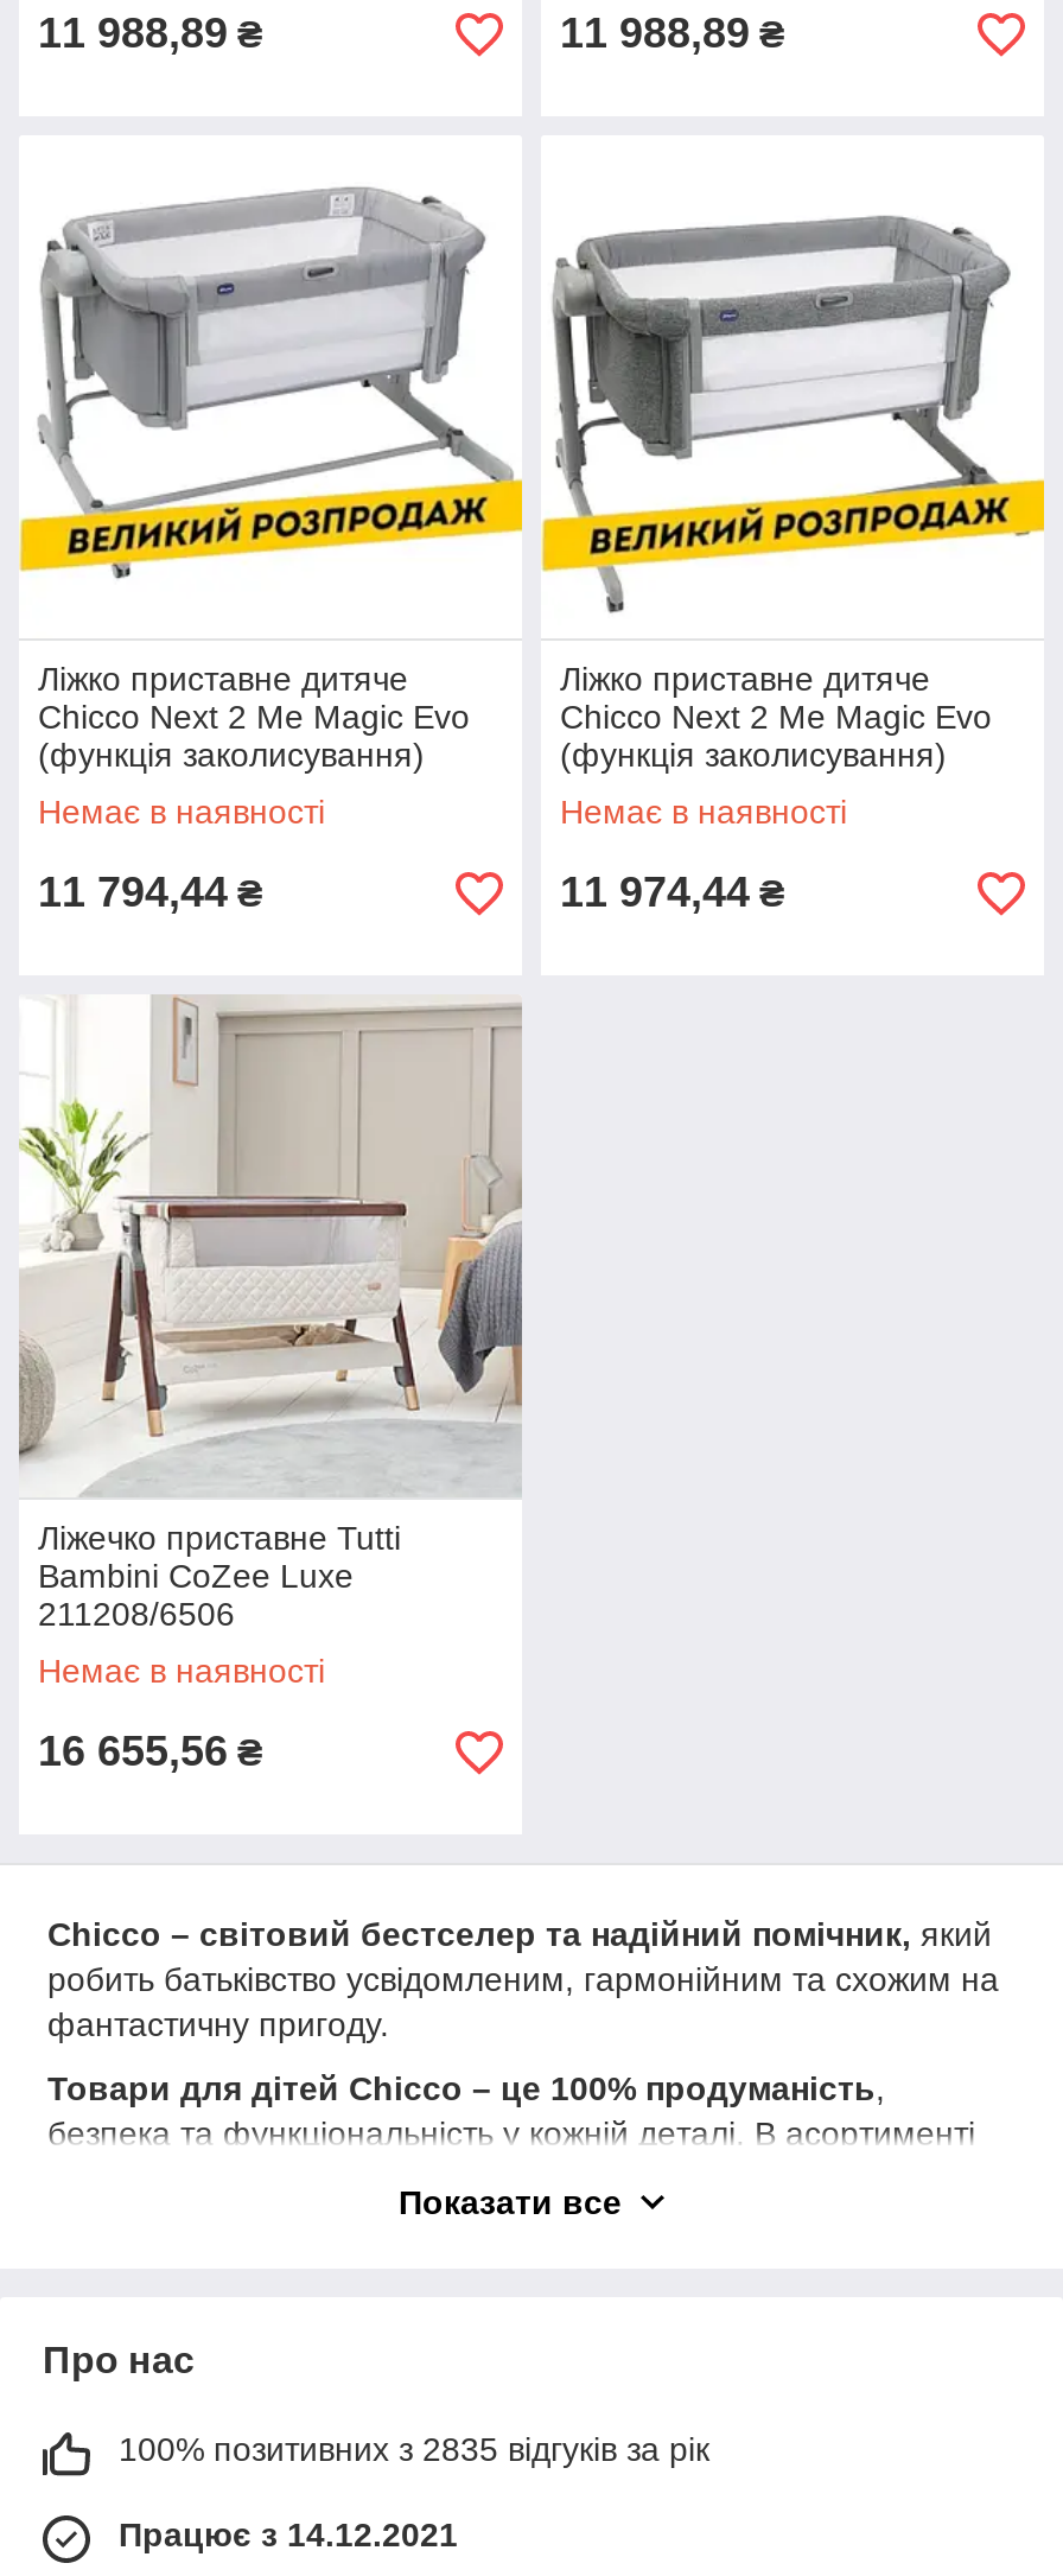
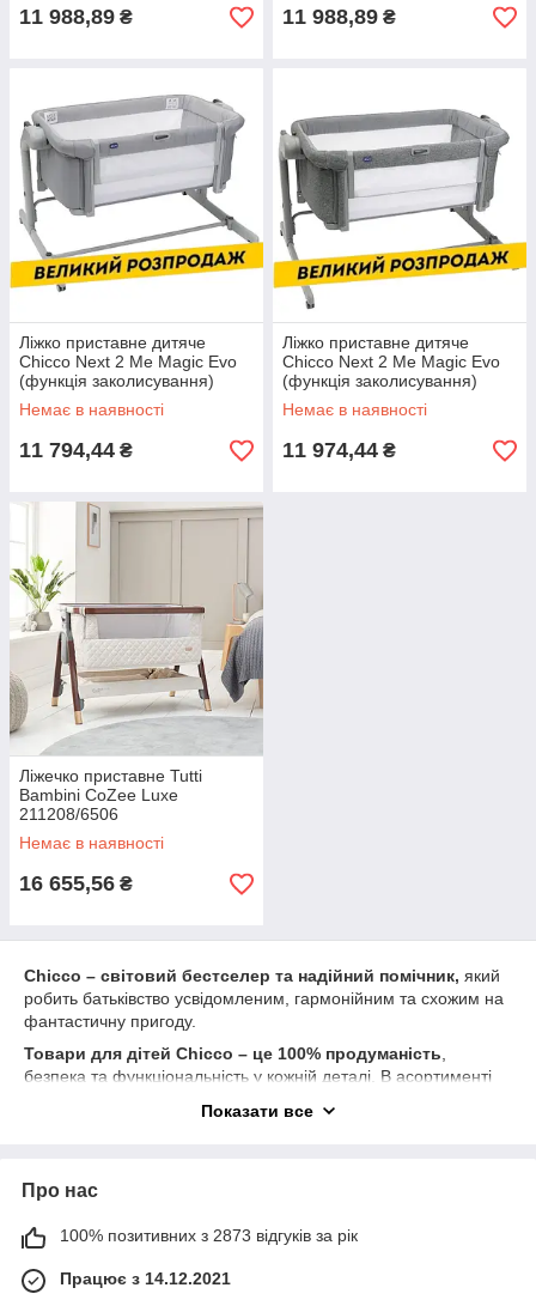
[119,2430,709,2468] 100% позитивних з 2835 відгуків за рік -> [60,1226,358,1245] 100% позитивних з 2873 відгуків за рік

